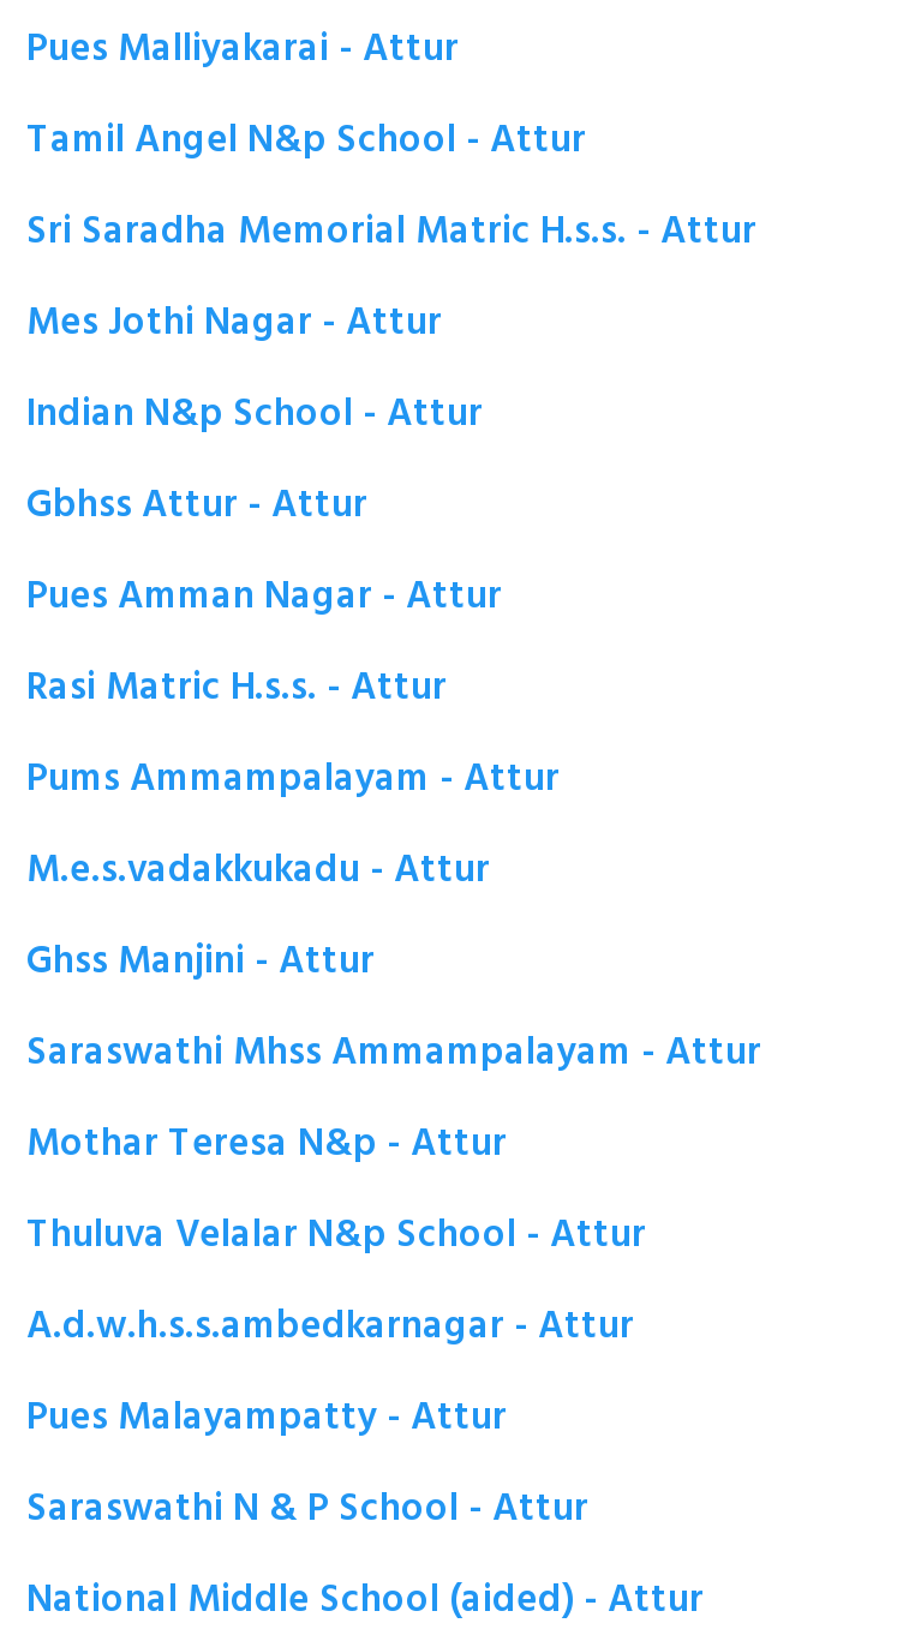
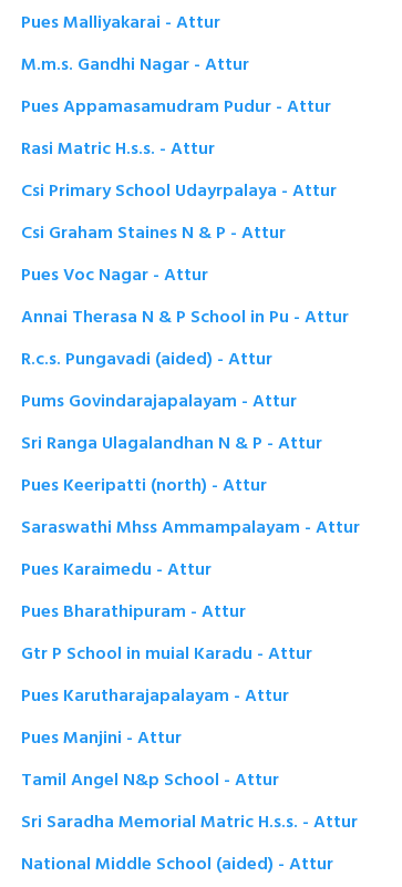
none -> [21,50,349,753] M.m.s. Gandhi Nagar - Attur | Pues Appamasamudram Pudur - Attur | Csi Primary School Udayrpalaya - Attur | Csi Graham Staines N & P - Attur | Pues Voc Nagar - Attur | Annai Therasa N & P School in Pu - Attur | R.c.s. Pungavadi (aided) - Attur | Pums Govindarajapalayam - Attur | Sri Ranga Ulagalandhan N & P - Attur | Pues Keeripatti (north) - Attur | Pues Karaimedu - Attur | Pues Bharathipuram - Attur | Gtr P School in muial Karadu - Attur | Pues Karutharajapalayam - Attur | Pues Manjini - Attur
moved [26,109,756,263] -> [21,766,358,837]: Tamil Angel N&p School - Attur | Sri Saradha Memorial Matric H.s.s. - Attur
[26,292,646,1540] Mes Jothi Nagar - Attur | Indian N&p School - Attur | Gbhss Attur - Attur | Pues Amman Nagar - Attur | Pums Ammampalayam - Attur | M.e.s.vadakkukadu - Attur | Ghss Manjini - Attur | Mothar Teresa N&p - Attur | Thuluva Velalar N&p School - Attur | A.d.w.h.s.s.ambedkarnagar - Attur | Pues Malayampatty - Attur | Saraswathi N & P School - Attur -> none
moved [26,657,447,719] -> [21,135,215,163]: Rasi Matric H.s.s. - Attur
moved [26,1022,761,1084] -> [21,513,360,542]: Saraswathi Mhss Ammampalayam - Attur

